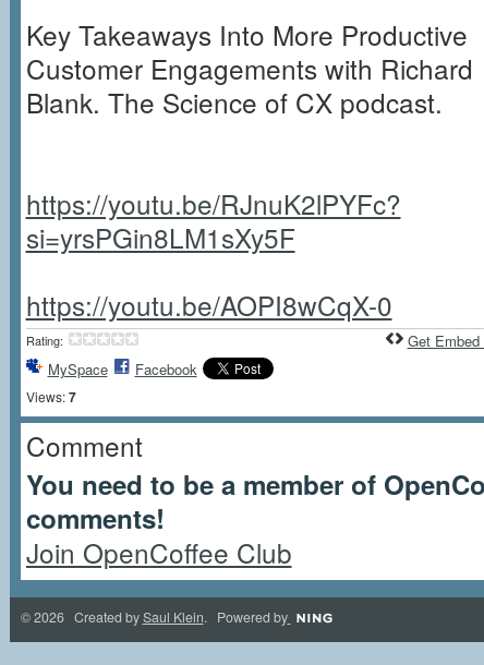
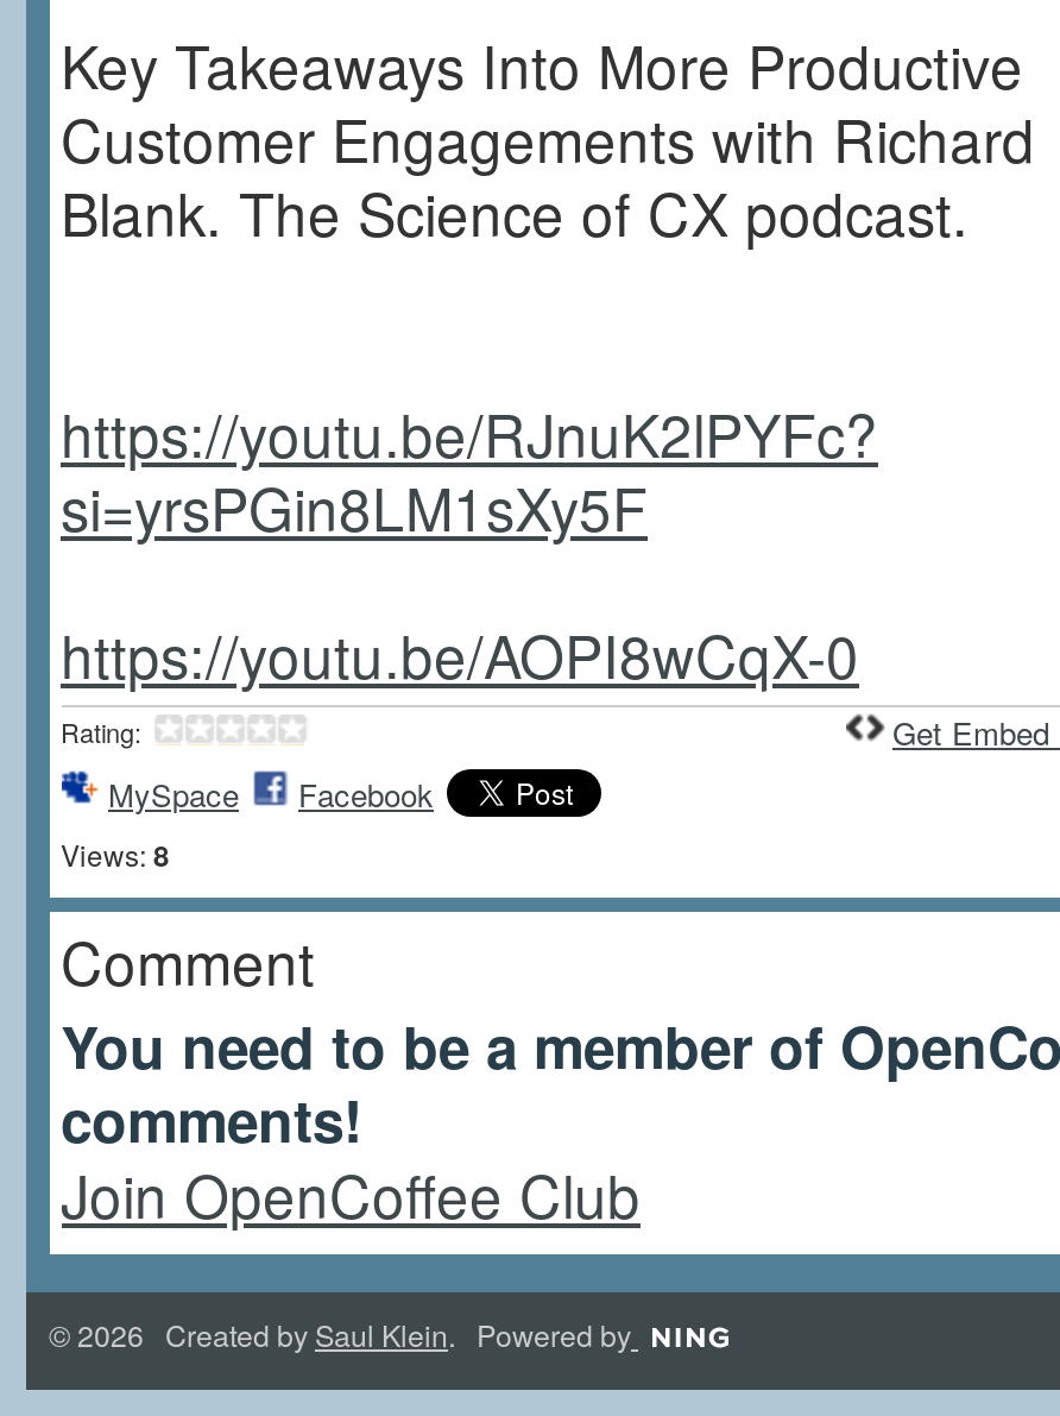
[26,387,76,407] Views: 7 -> [61,833,170,876] Views: 8

